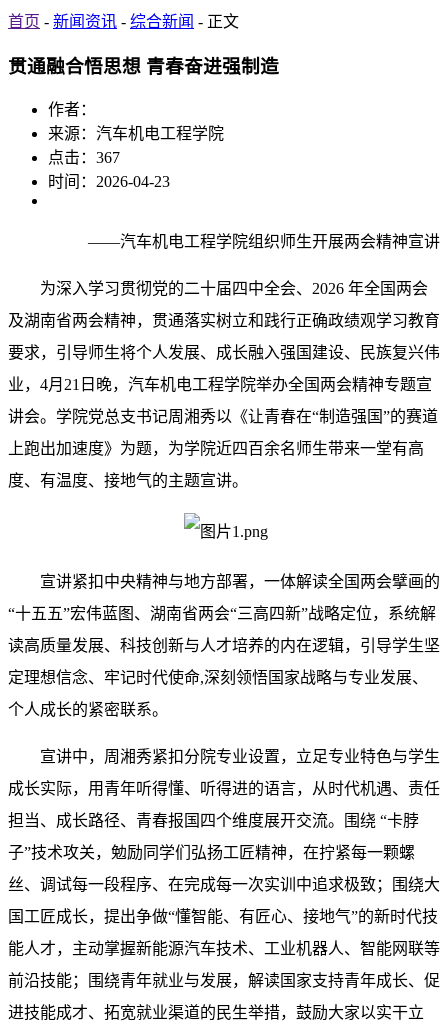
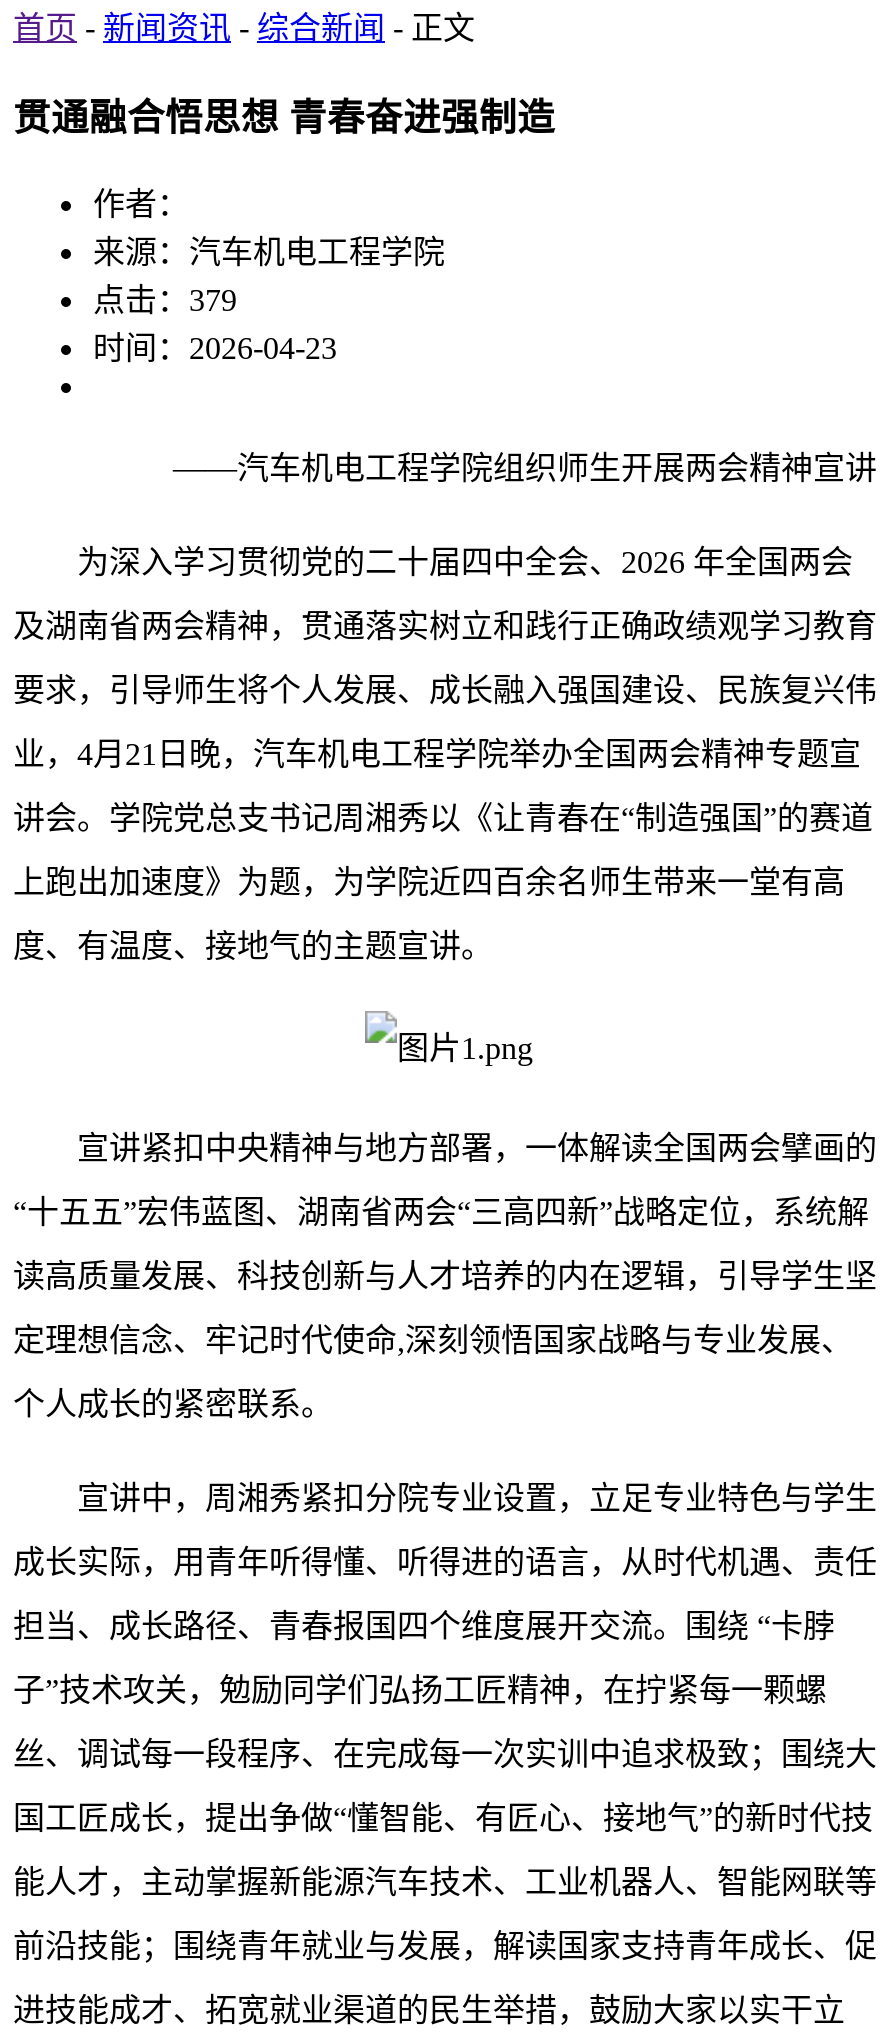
[48,149,120,166] 点击：367 -> [93,283,237,317] 点击：379

